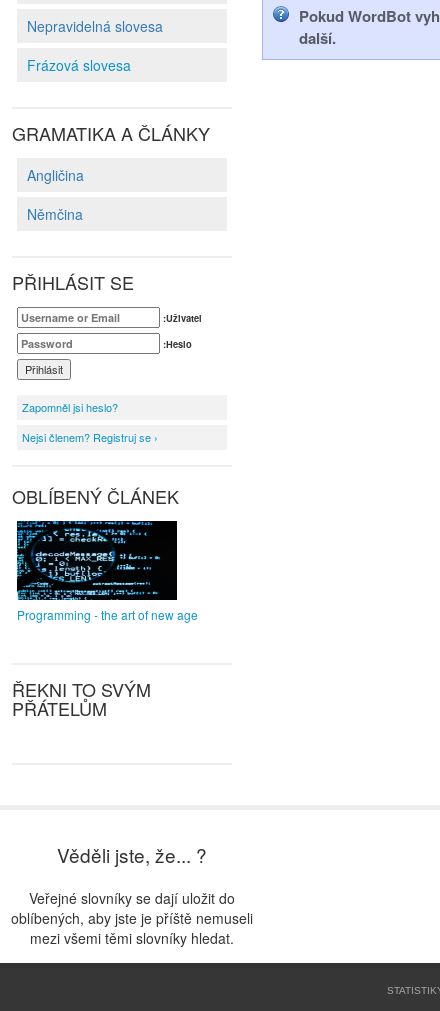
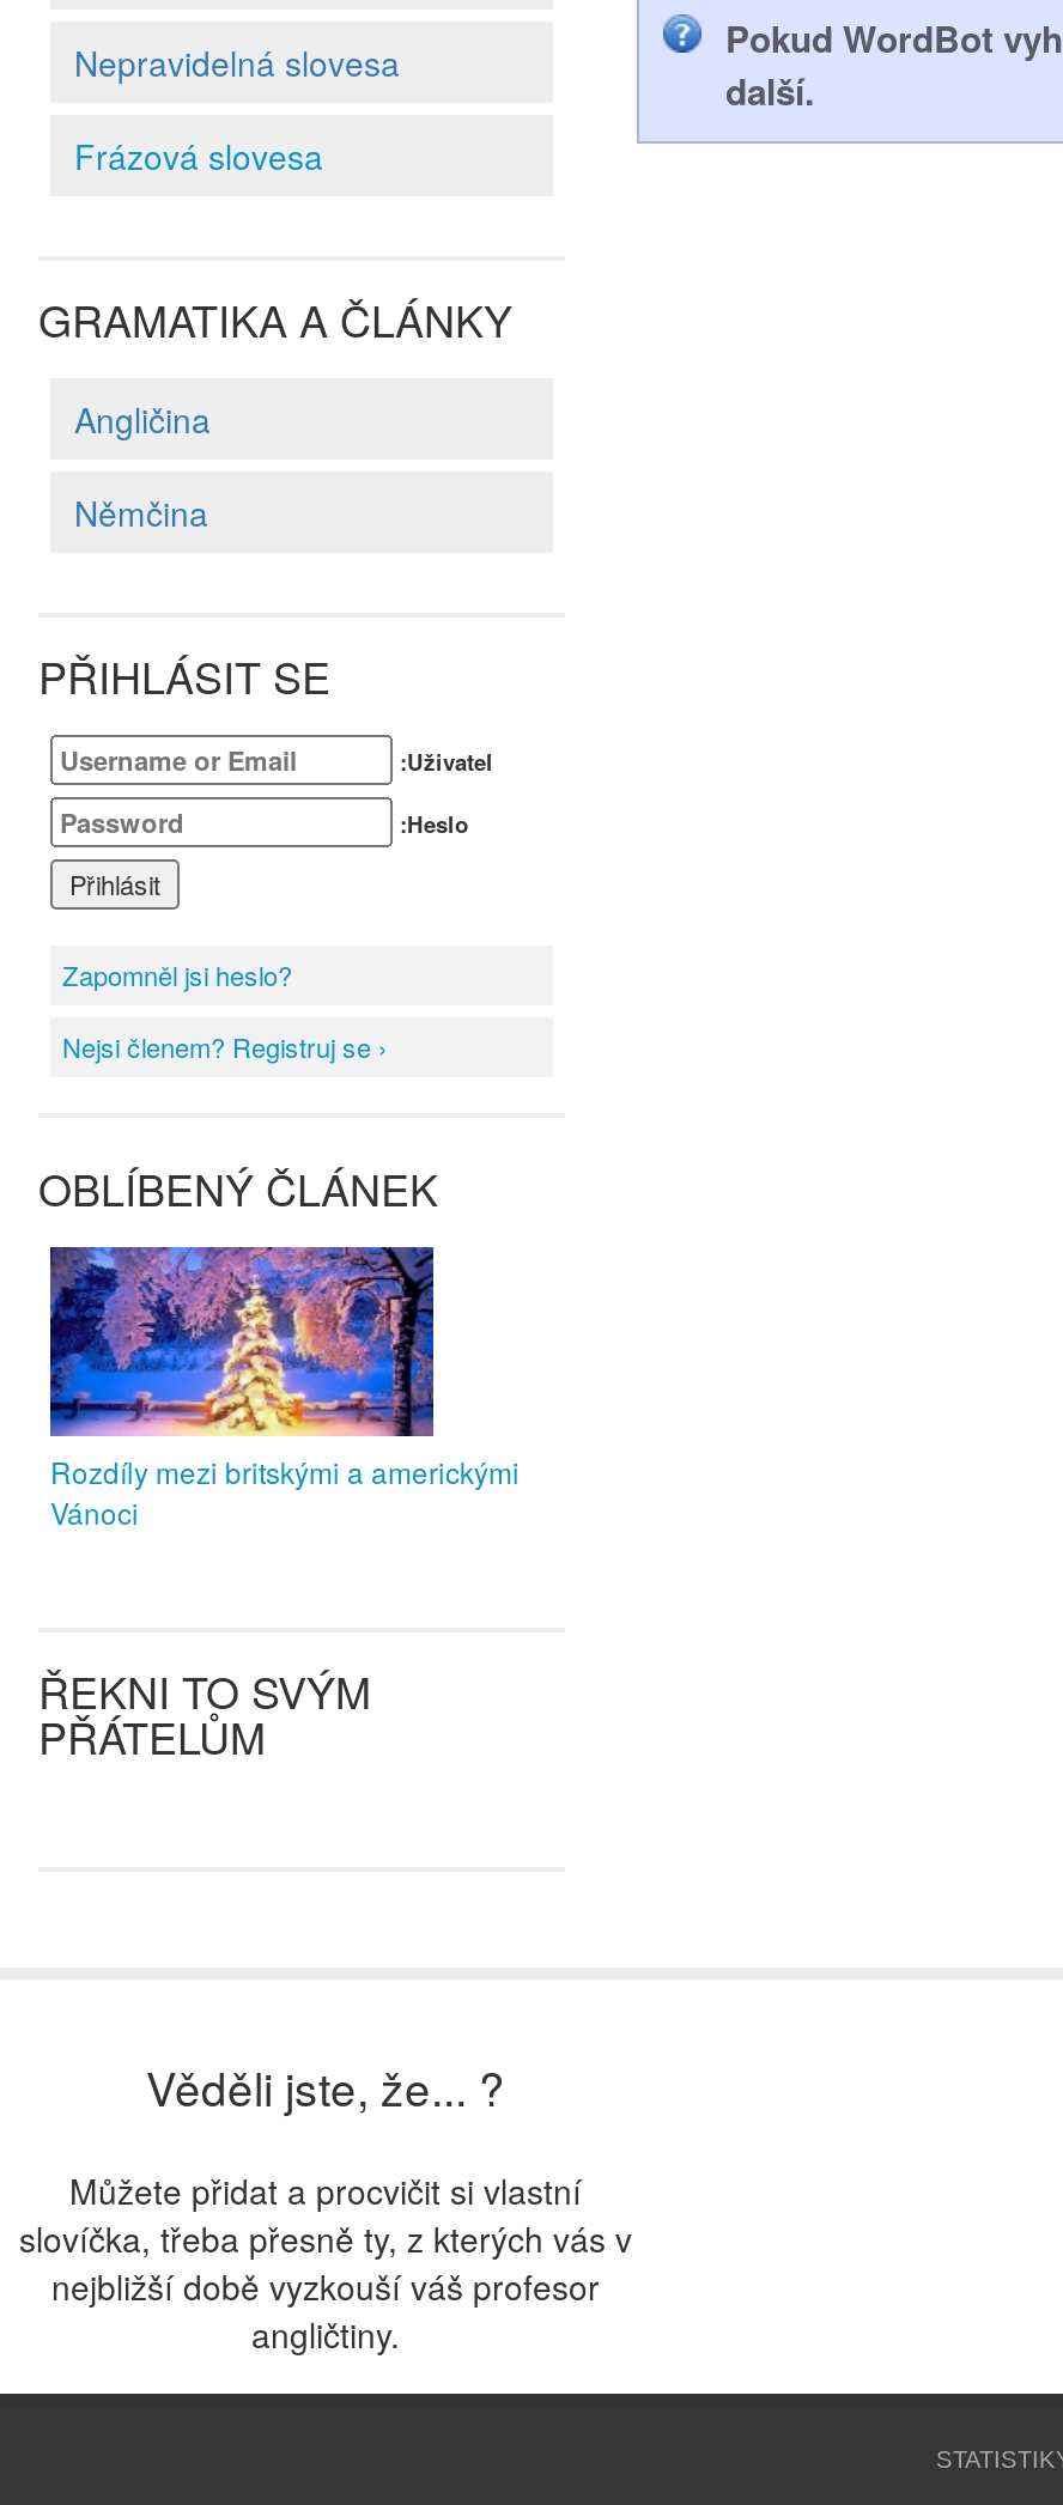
[16,520,198,623] [image] | Programming - the art of new age -> [48,1245,520,1532] [image] | Rozdíly mezi britskými a americkými | Vánoci
[11,888,253,948] Veřejné slovníky se dají uložit do | oblíbených, aby jste je příště nemuseli | mezi všemi těmi slovníky hledat. -> [19,2166,632,2358] Můžete přidat a procvičit si vlastní | slovíčka, třeba přesně ty, z kterých vás v | nejbližší době vyzkouší váš profesor | angličtiny.

